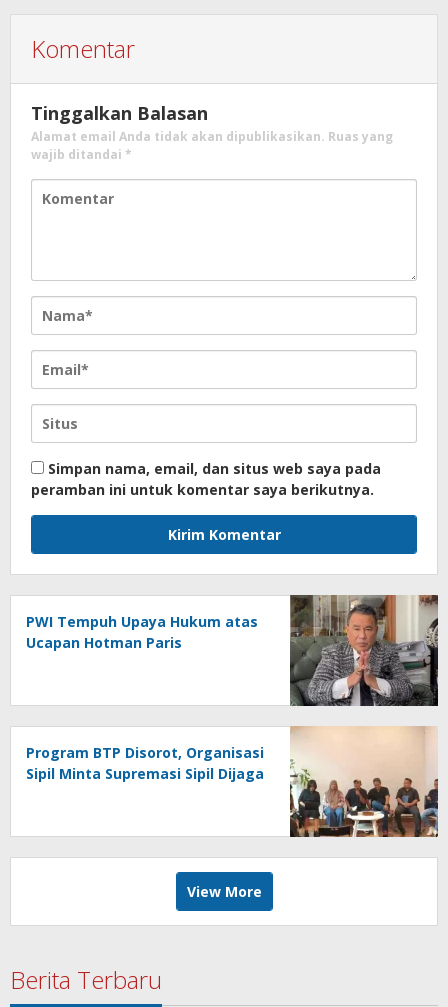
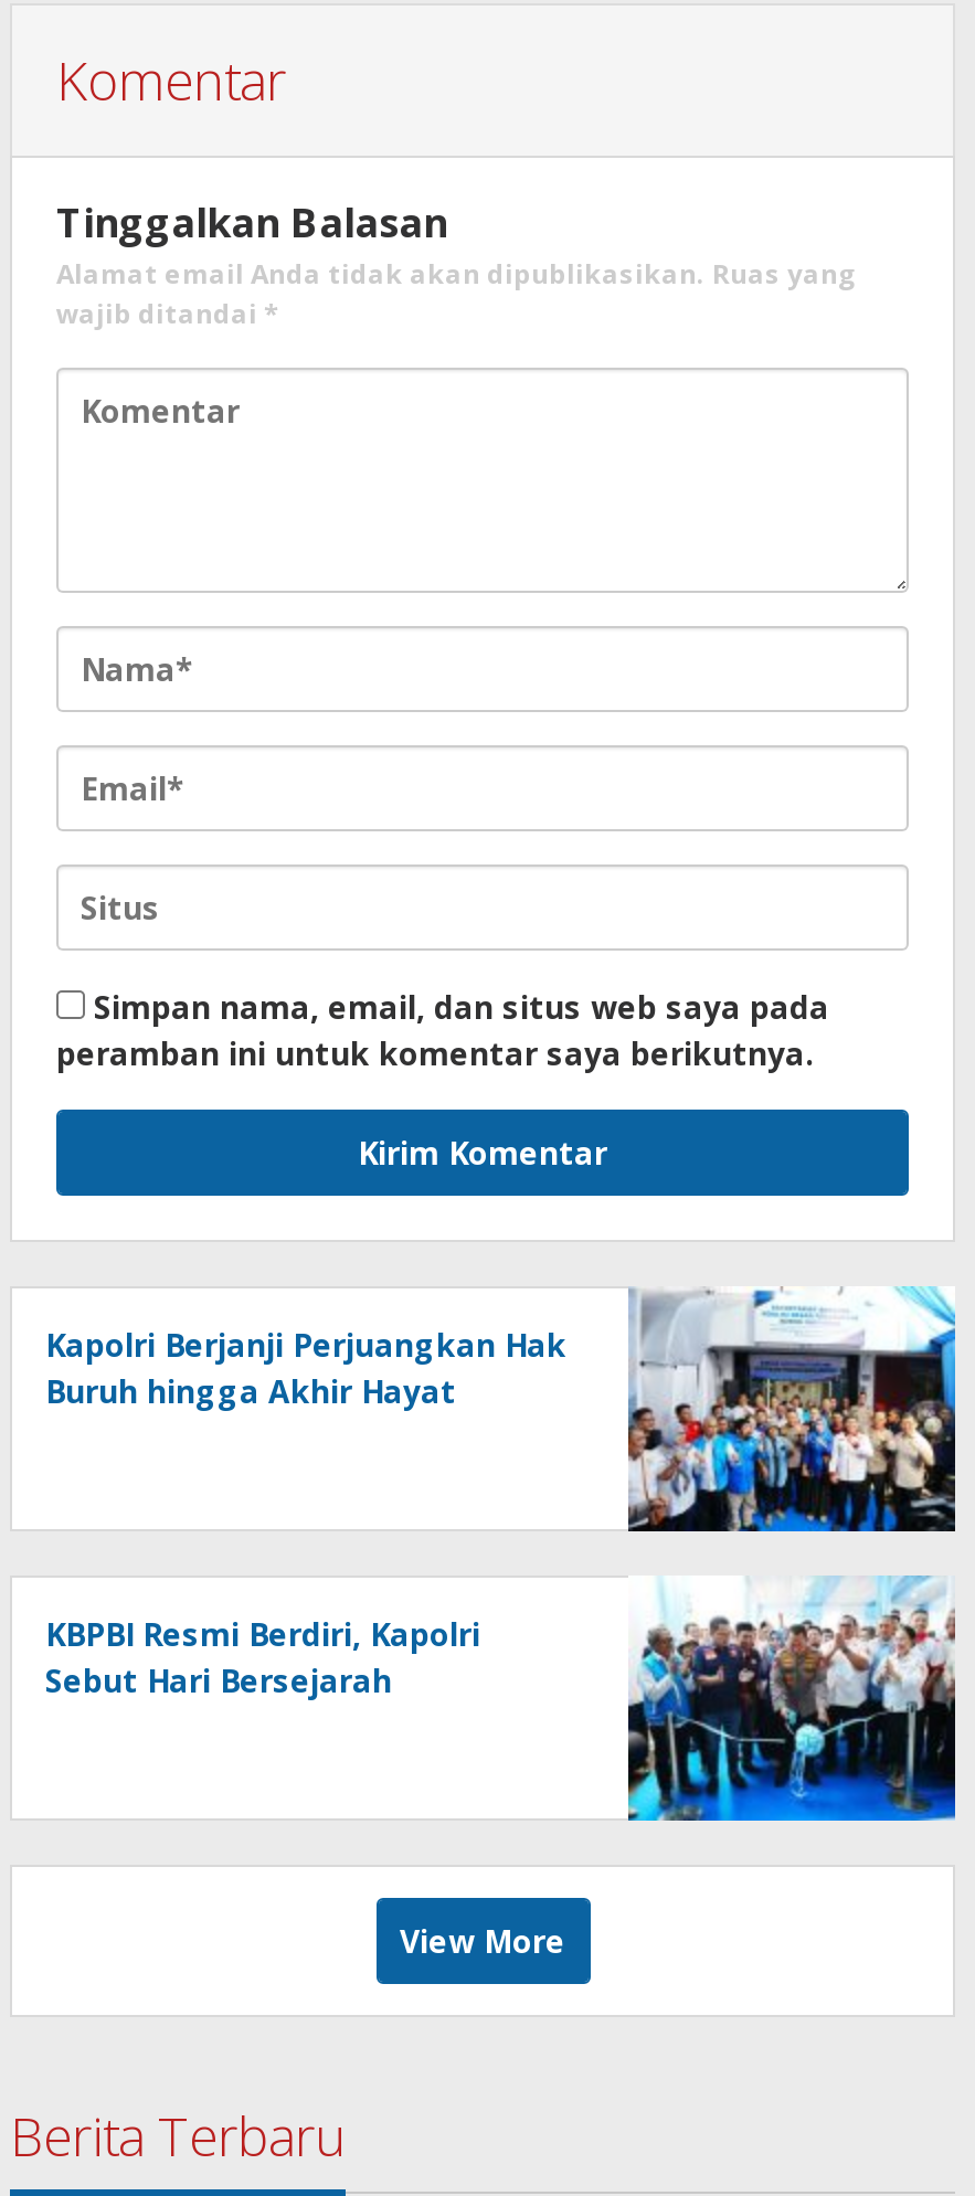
[26,594,439,707] [image] | PWI Tempuh Upaya Hukum atas | Ucapan Hotman Paris -> [45,1286,957,1534] [image] | Kapolri Berjanji Perjuangkan Hak | Buruh hingga Akhir Hayat
[289,725,439,838] [image] -> [626,1576,957,1823] [image]
[26,743,264,783] Program BTP Disorot, Organisasi | Sipil Minta Supremasi Sipil Dijaga -> [45,1613,480,1701] KBPBI Resmi Berdiri, Kapolri | Sebut Hari Bersejarah

